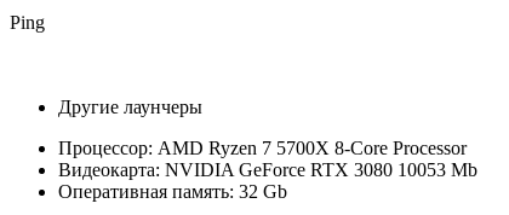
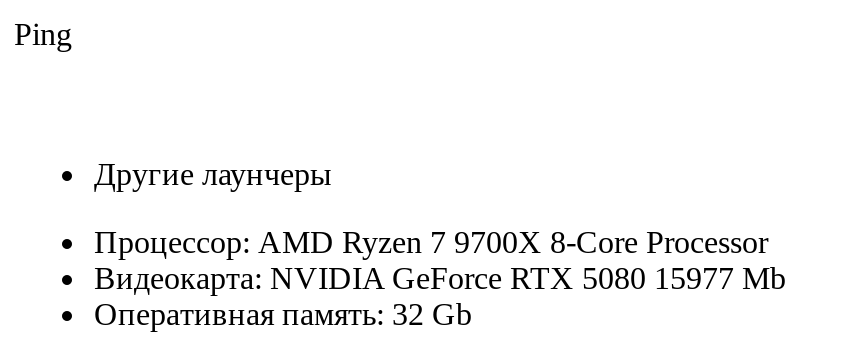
[58,137,467,158] Процессор: AMD Ryzen 7 5700X 8-Core Processor -> [94,225,768,259] Процессор: AMD Ryzen 7 9700X 8-Core Processor
[58,159,477,180] Видеокарта: NVIDIA GeForce RTX 3080 10053 Mb -> [94,261,786,295] Видеокарта: NVIDIA GeForce RTX 5080 15977 Mb

